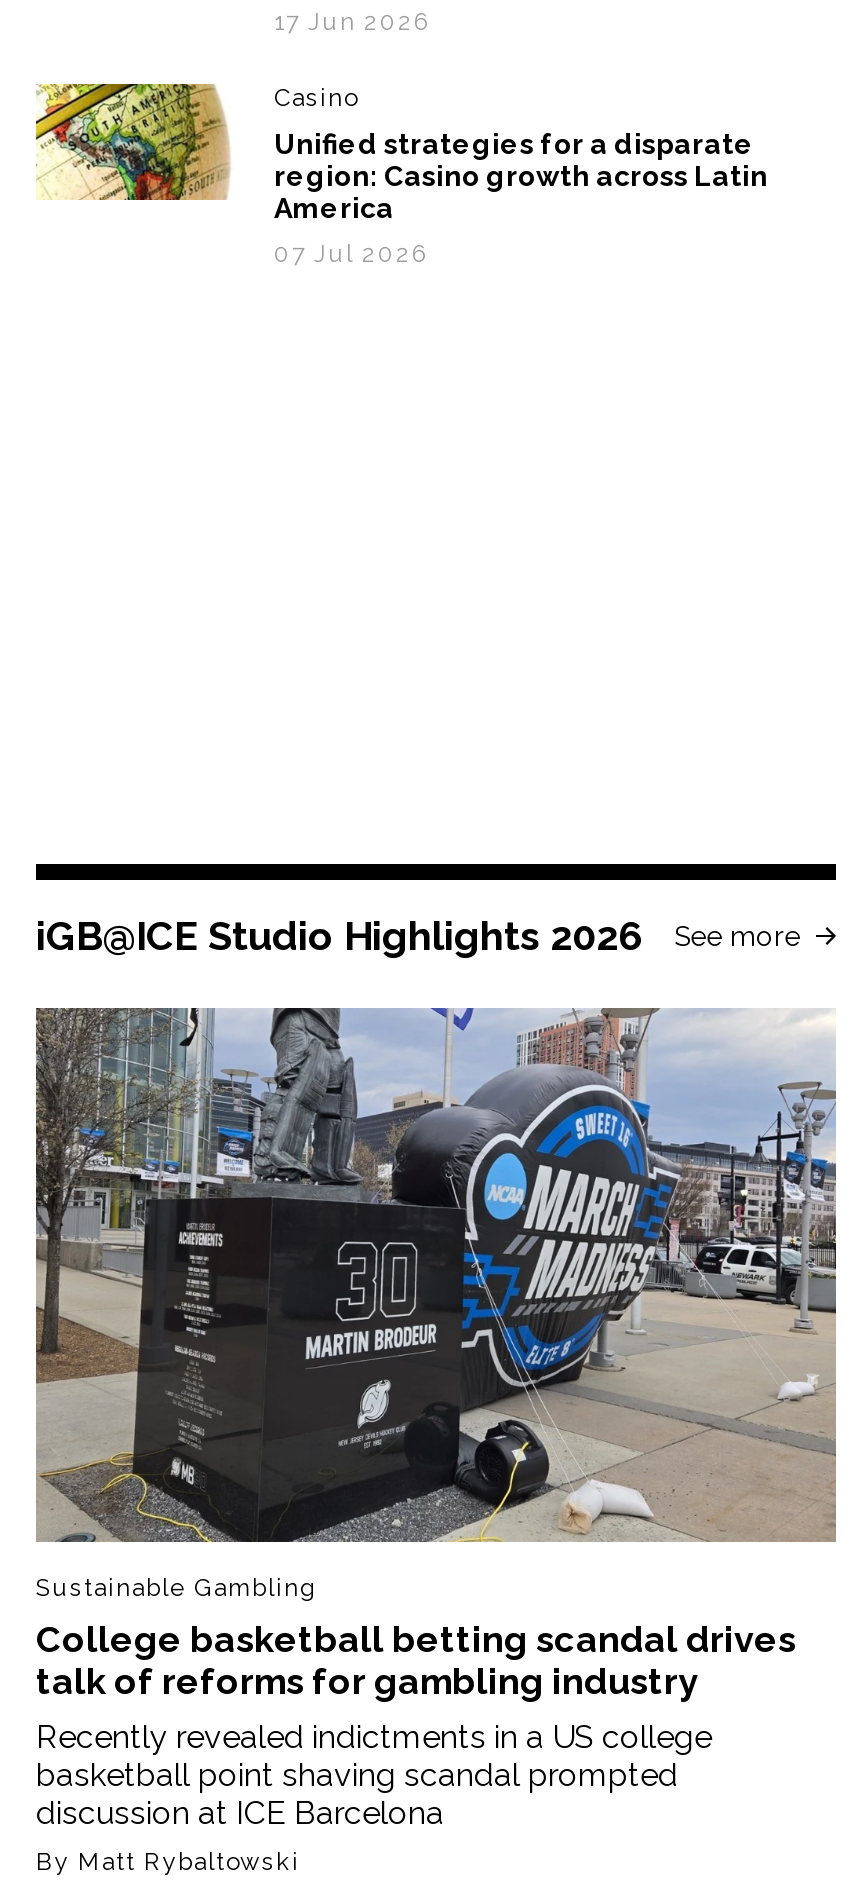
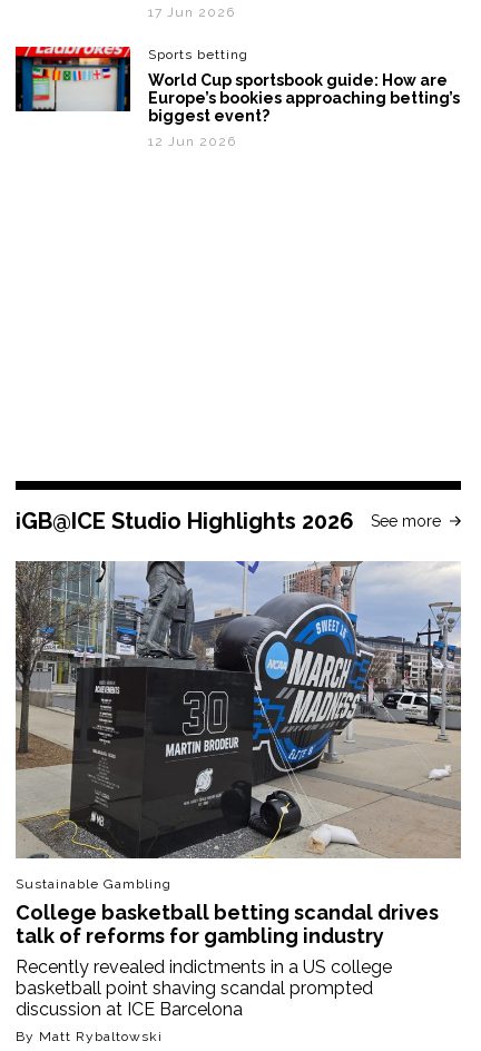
[34,82,358,202] [image] | Casino -> [14,46,248,112] [image] | Sports betting
[274,129,768,225] Unified strategies for a disparate | region: Casino growth across Latin | America -> [148,72,460,125] World Cup sportsbook guide: How are | Europe’s bookies approaching betting’s | biggest event?
[274,241,428,269] 07 Jul 2026 -> [148,134,236,150] 12 Jun 2026

